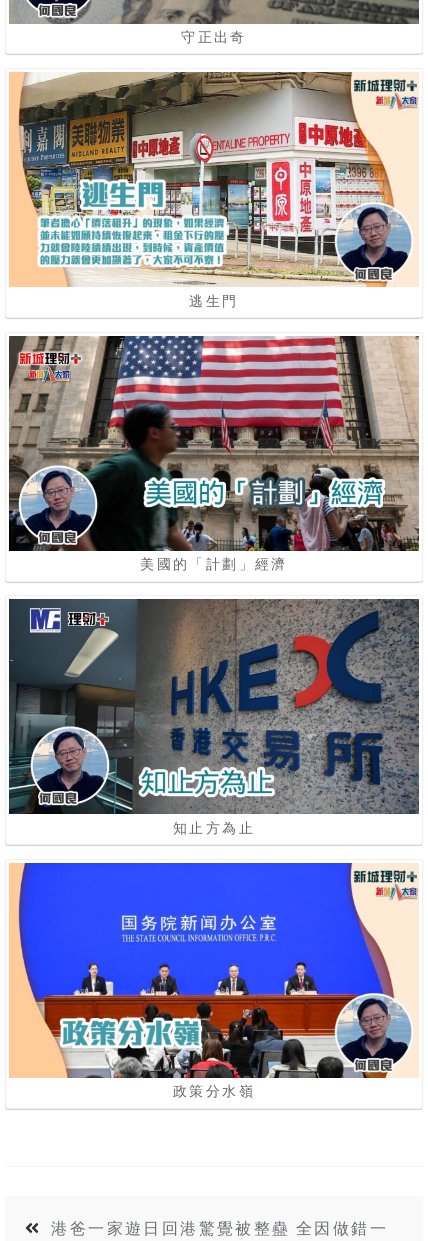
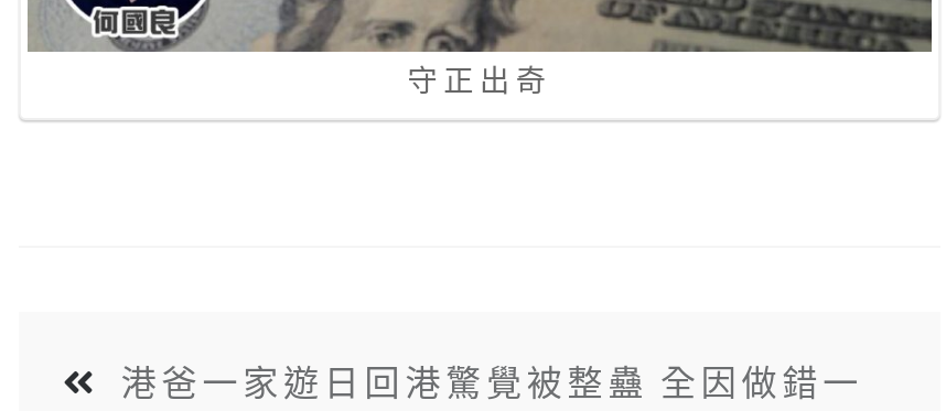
[9,71,419,309] [image] | 逃生門 -> none
[9,335,419,572] [image] | 美國的「計劃」經濟 -> none
[9,598,419,836] [image] | 知止方為止 -> none
[9,862,419,1099] [image] | 政策分水嶺 -> none

